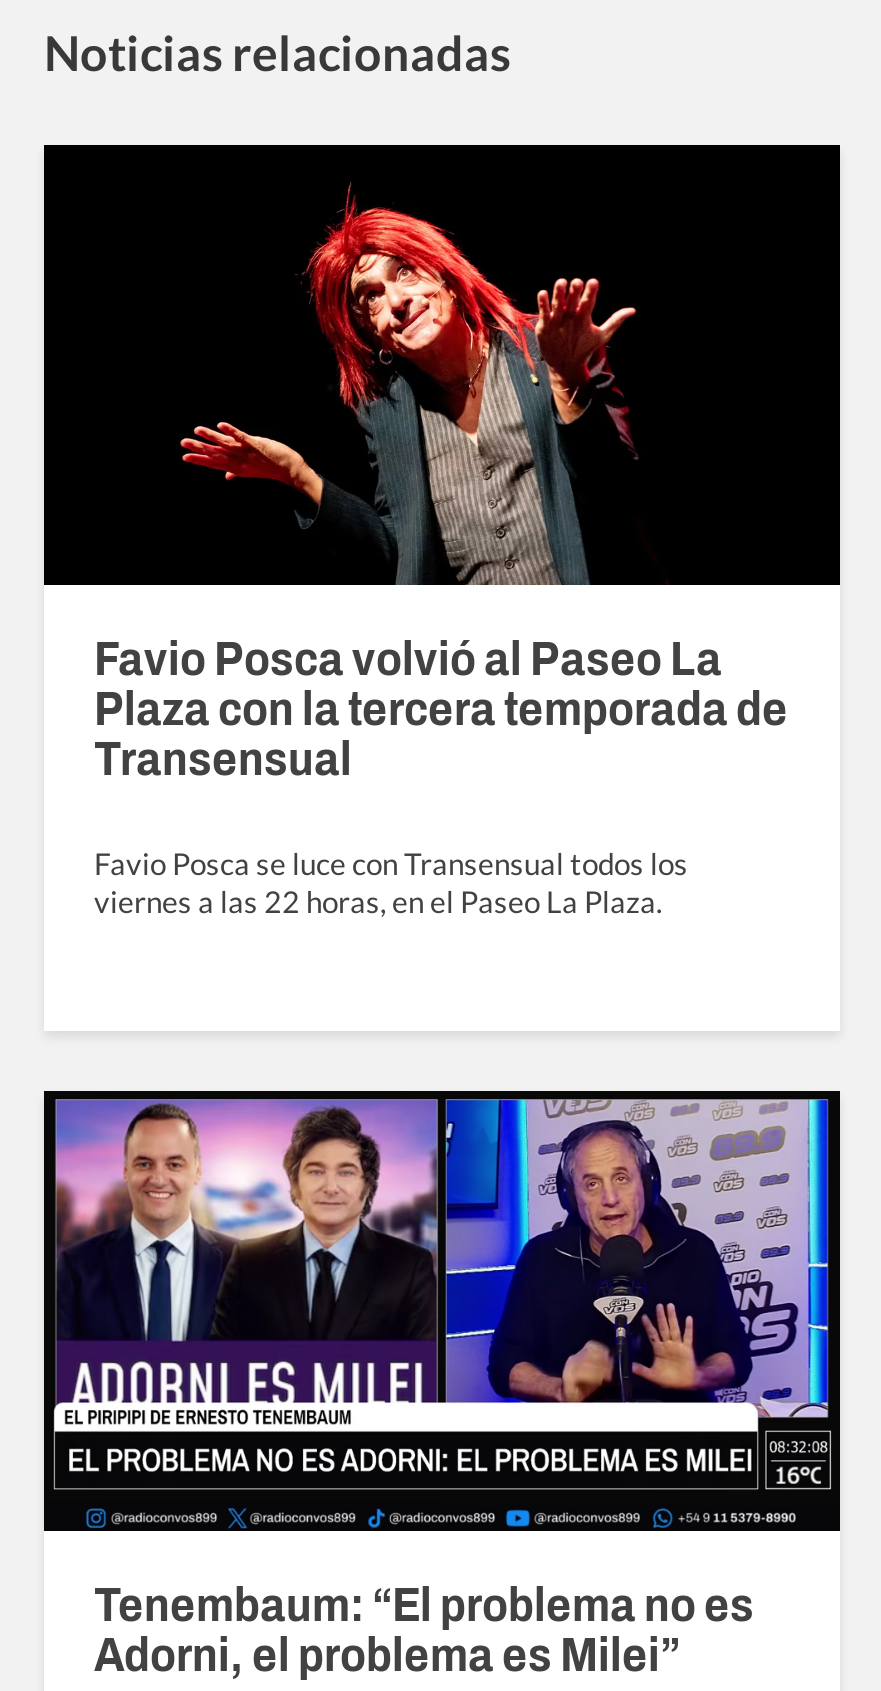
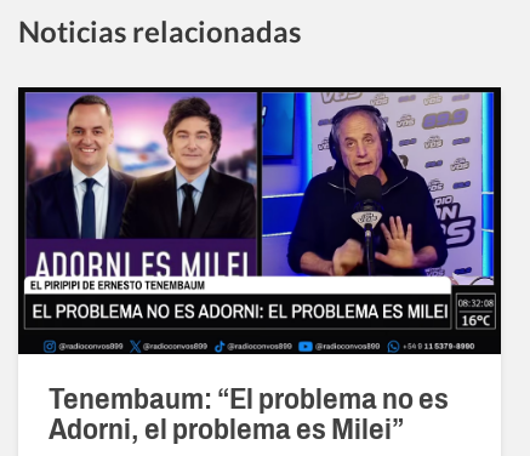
[54,153,832,919] [image] | Favio Posca volvió al Paseo La | Plaza con la tercera temporada de | Transensual | Favio Posca se luce con Transensual todos los | viernes a las 22 horas, en el Paseo La Plaza. -> none

